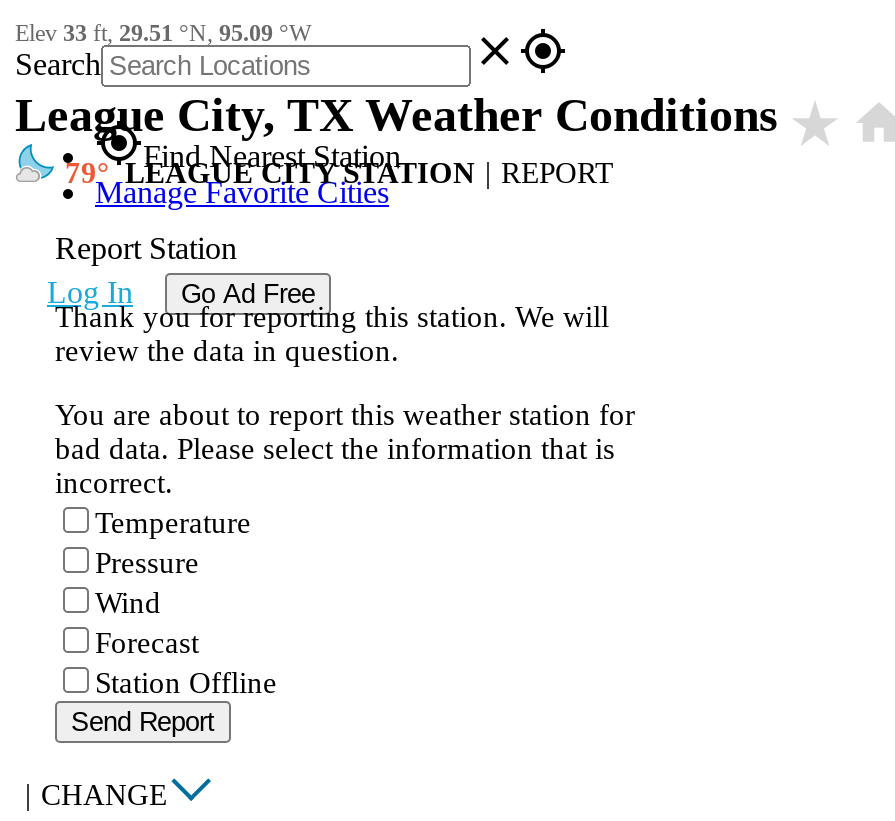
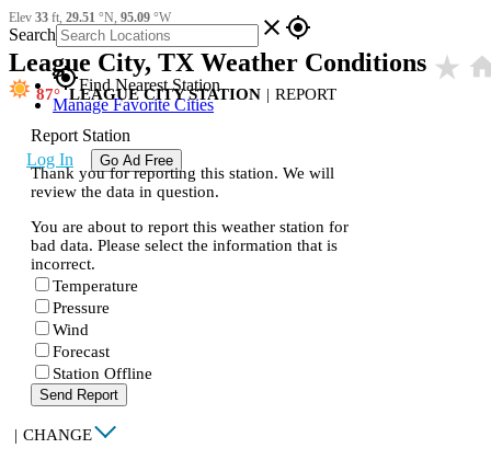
[65,157,97,189] 79 -> [36,85,54,103] 87

